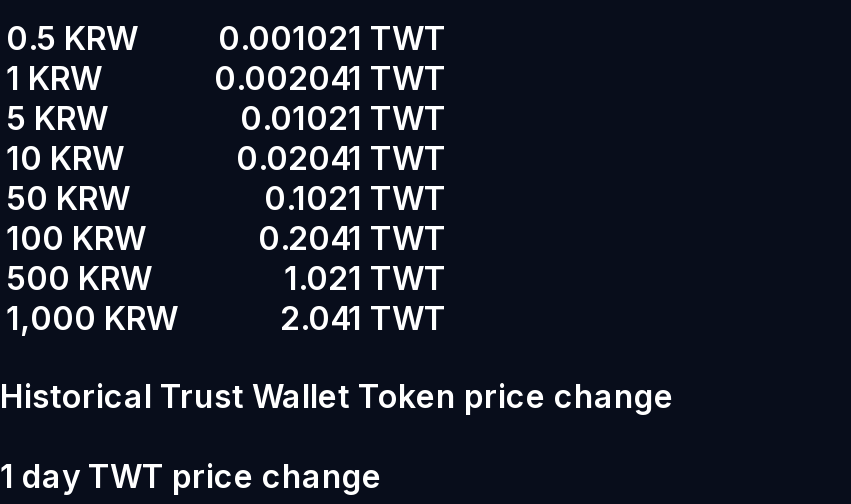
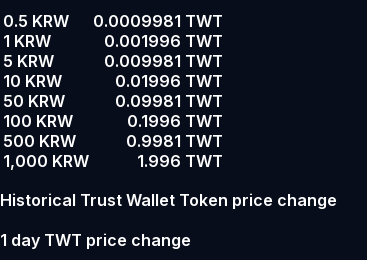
[6,18,446,58] 0.5 KRW 0.001021 TWT -> [3,11,223,31] 0.5 KRW 0.0009981 TWT
[214,58,446,98] 0.002041 TWT -> [104,31,223,51] 0.001996 TWT
[240,98,446,138] 0.01021 TWT -> [104,51,223,71] 0.009981 TWT
[236,138,446,178] 0.02041 TWT -> [115,71,223,91] 0.01996 TWT
[264,178,446,218] 0.1021 TWT -> [115,91,223,111] 0.09981 TWT
[258,218,446,258] 0.2041 TWT -> [127,111,223,131] 0.1996 TWT
[284,258,446,298] 1.021 TWT -> [126,131,223,151] 0.9981 TWT
[280,298,446,338] 2.041 TWT -> [137,151,223,171] 1.996 TWT

